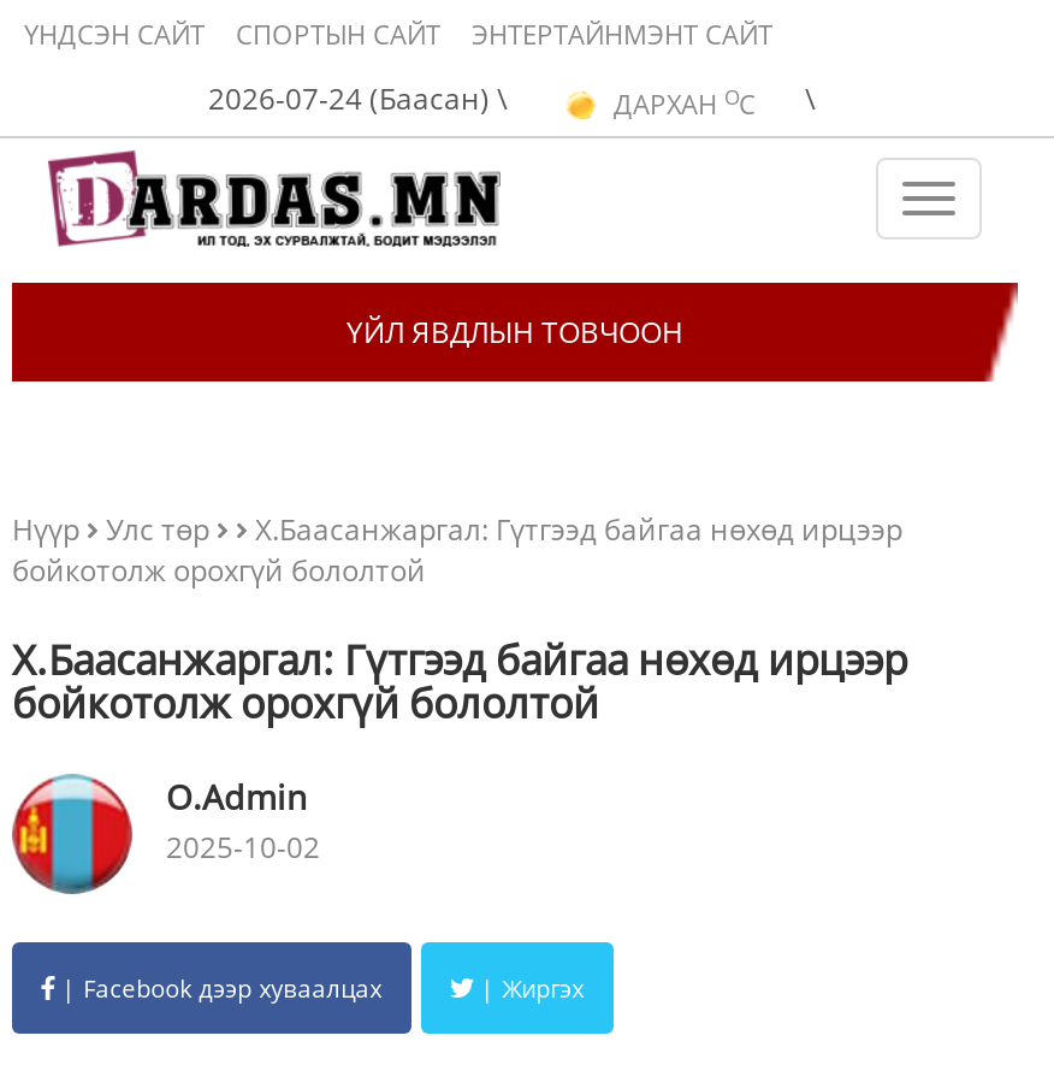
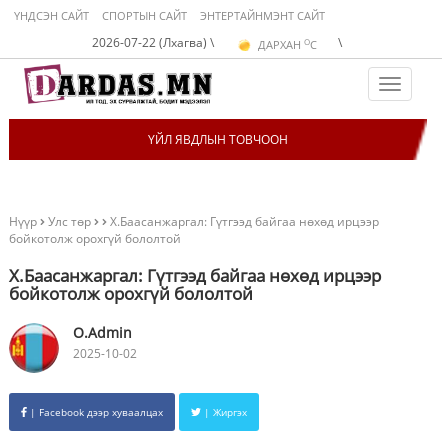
[208,78,514,119] 2026-07-24 (Баасан) \ -> [91,34,216,51] 2026-07-22 (Лхагва) \

